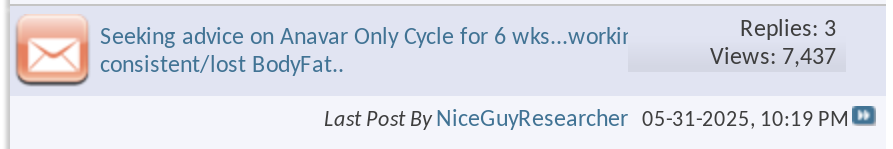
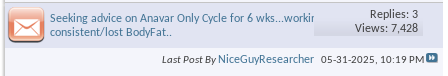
[710,46,836,70] Views: 7,437 -> [355,23,418,35] Views: 7,428

